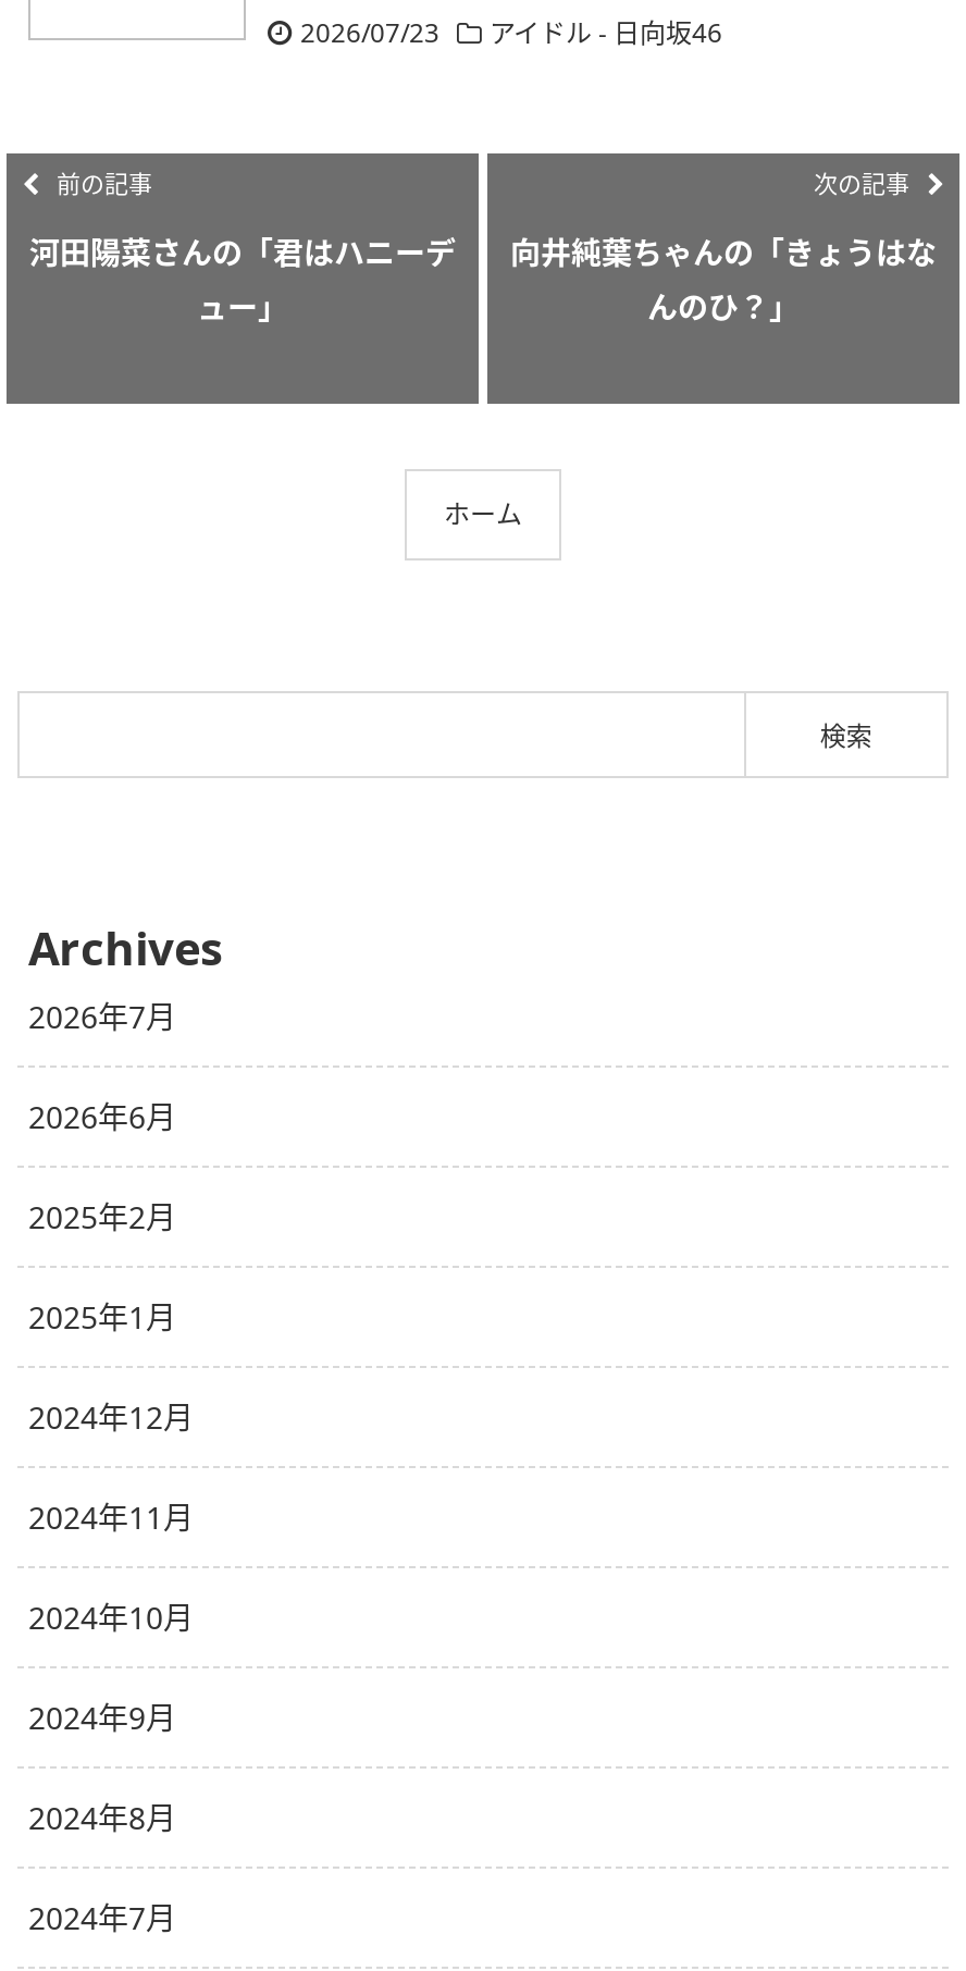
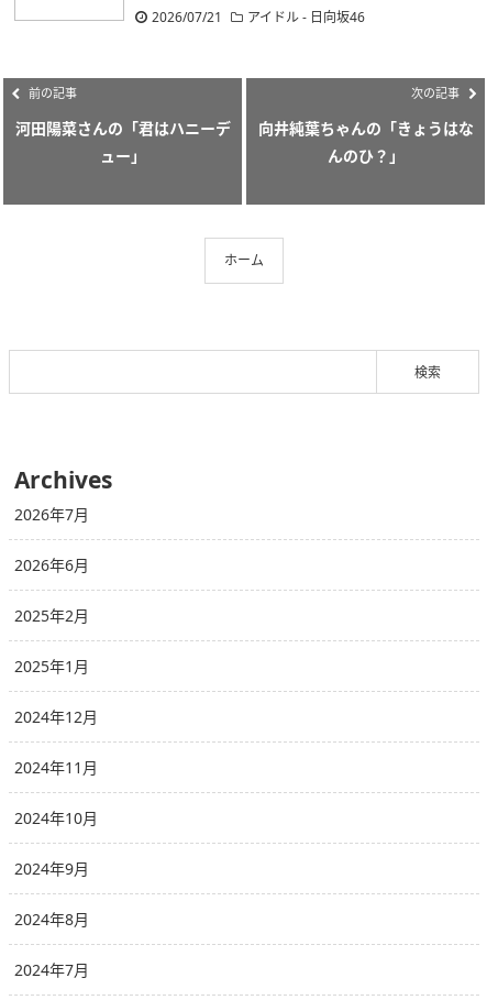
[300,14,722,51] 2026/07/23 アイドル - 日向坂46 -> [152,8,365,26] 2026/07/21 アイドル - 日向坂46

